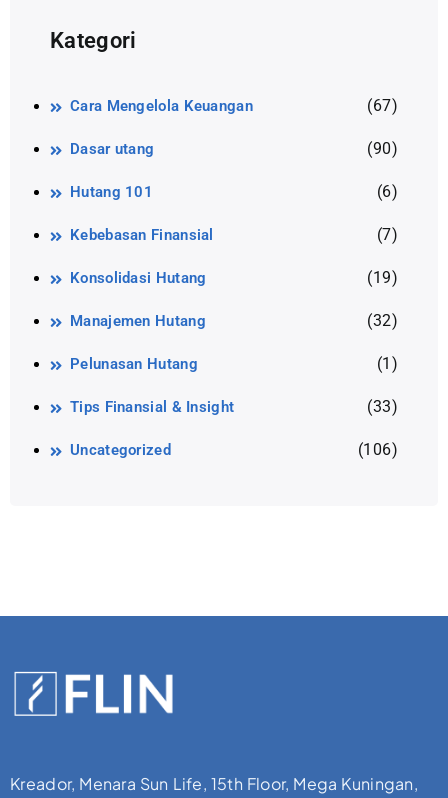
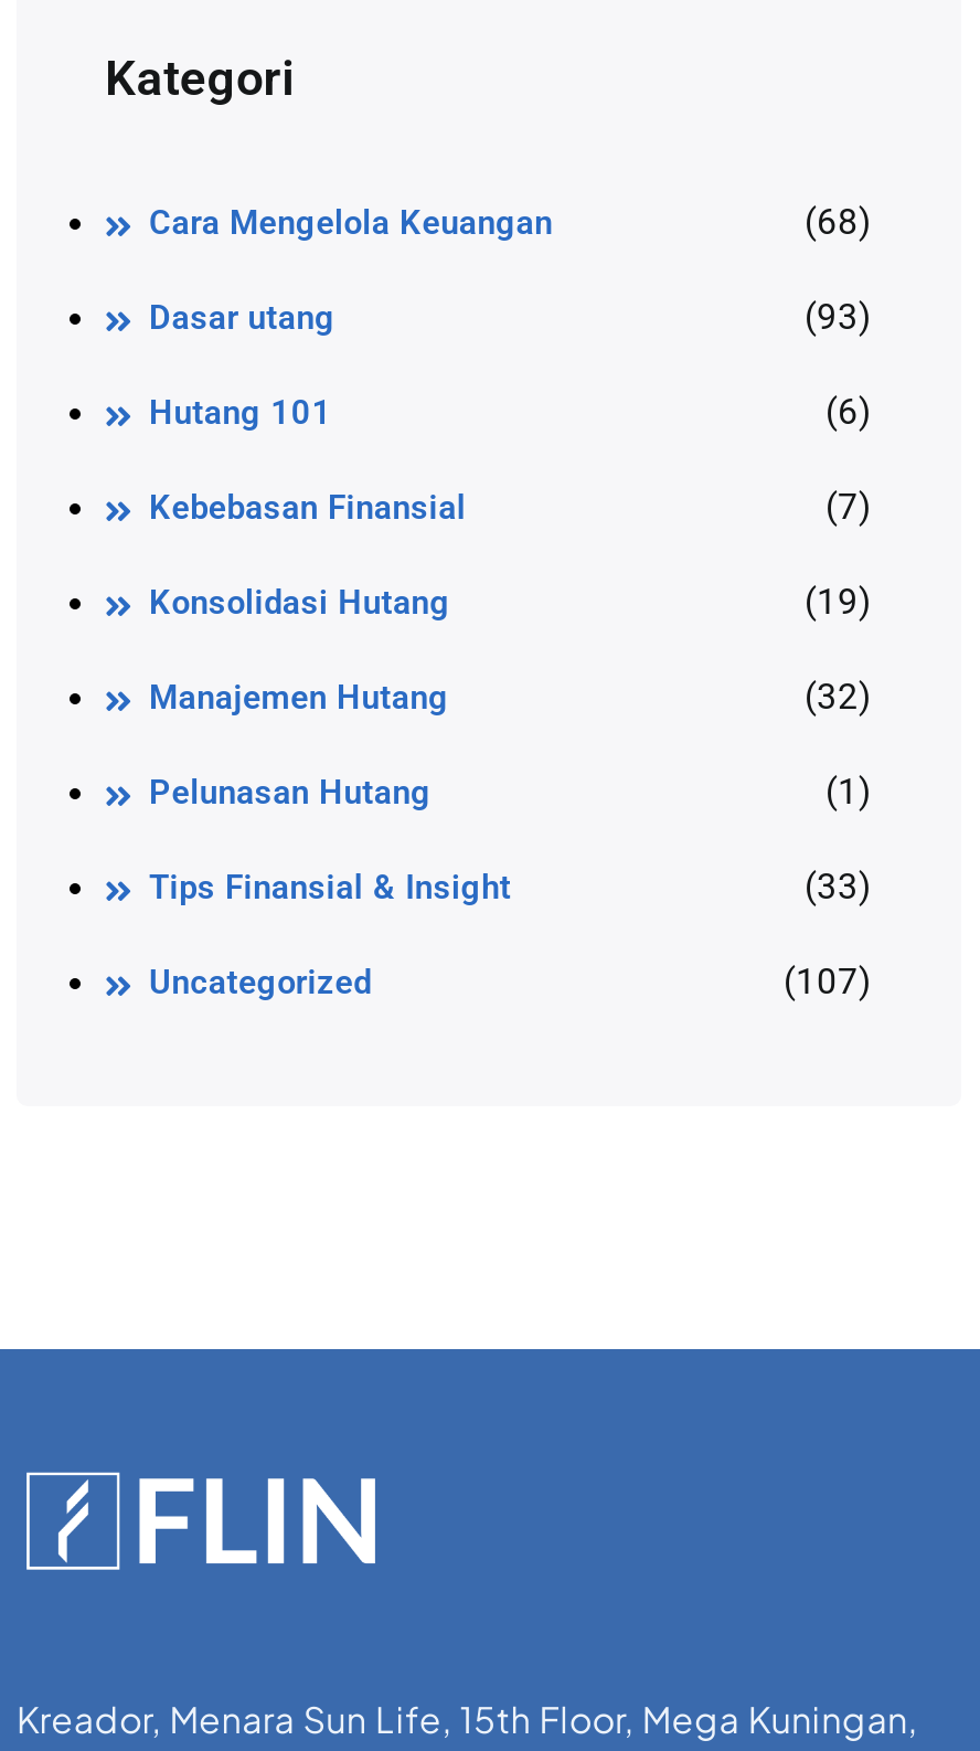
[367,96,398,115] (67) -> [805,200,873,242] (68)
[367,139,398,158] (90) -> [805,295,873,337] (93)
[357,440,398,459] (106) -> [784,960,873,1002] (107)

